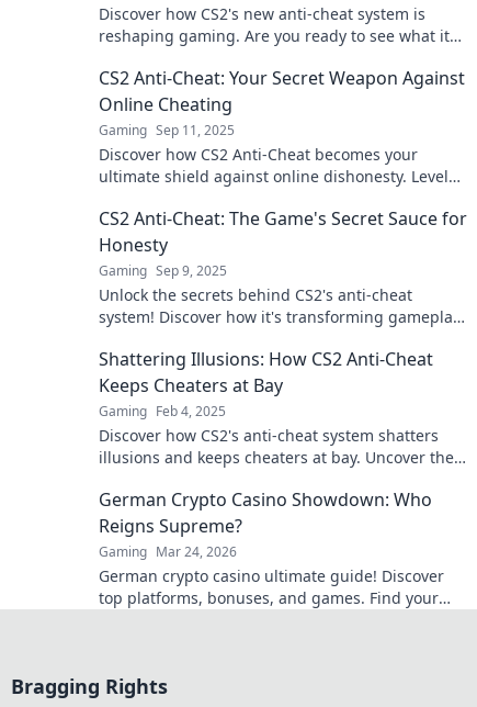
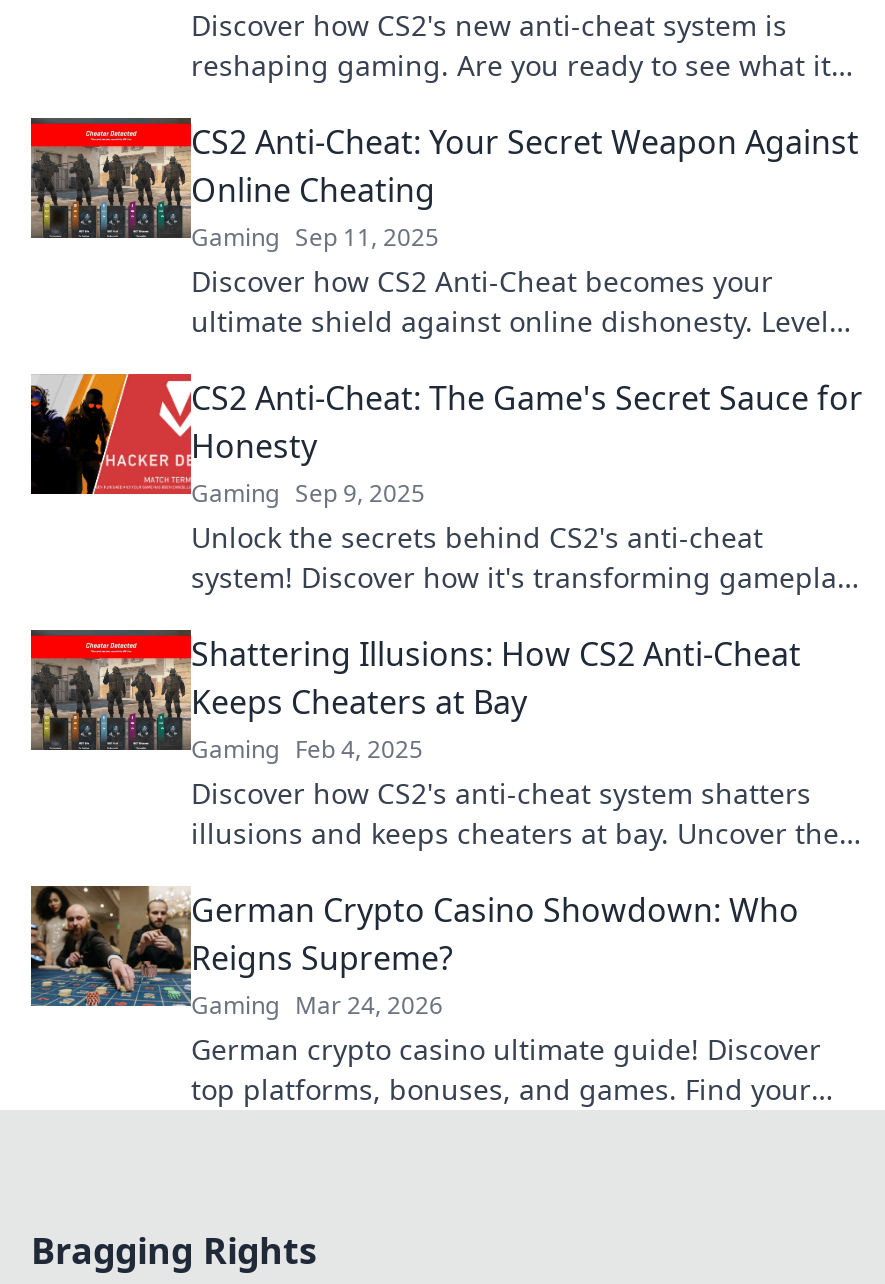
none -> [29,116,185,240] [image]
none -> [29,372,185,496] [image]
none -> [29,628,185,752] [image]
none -> [29,884,185,1008] [image]

